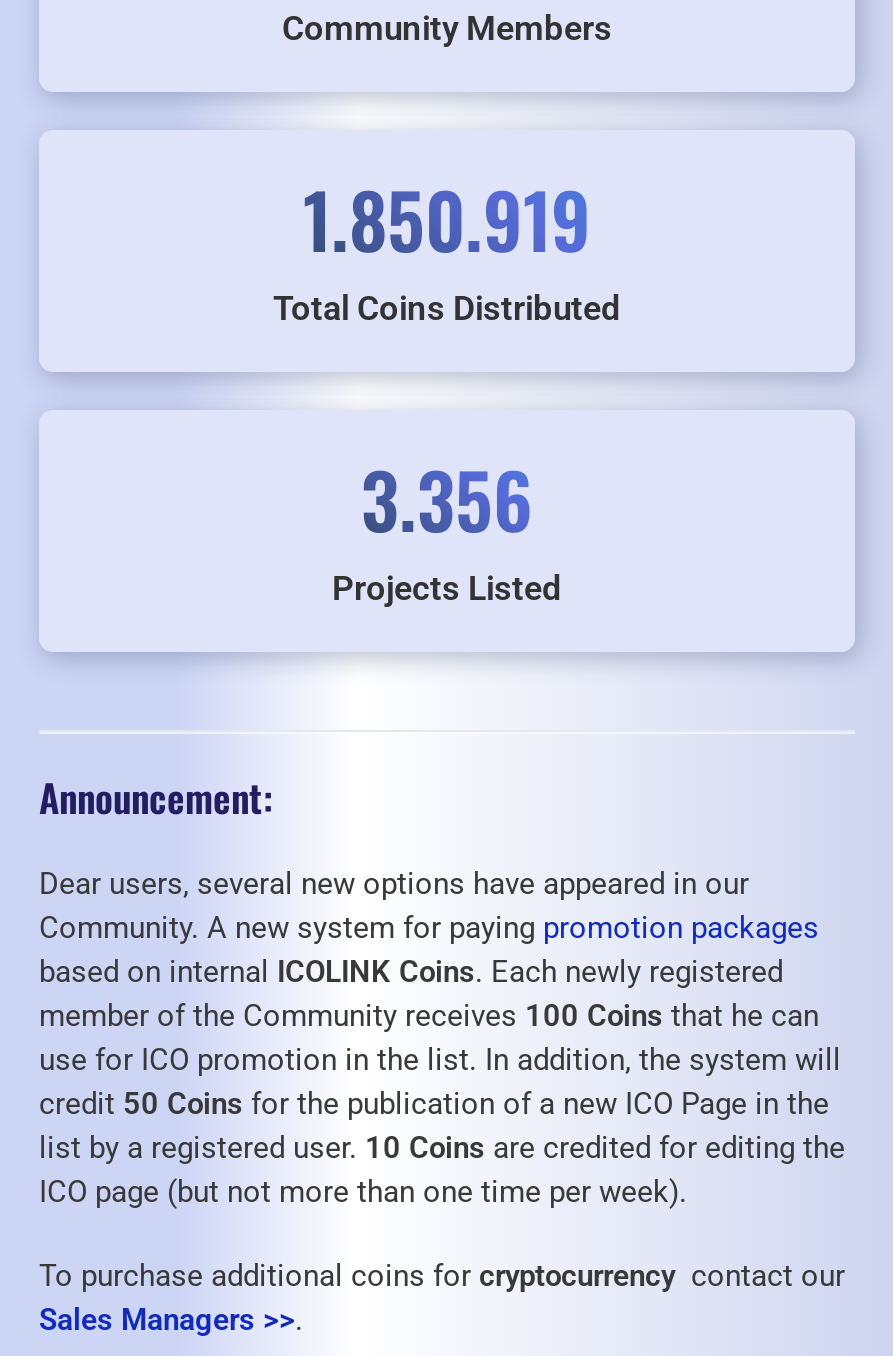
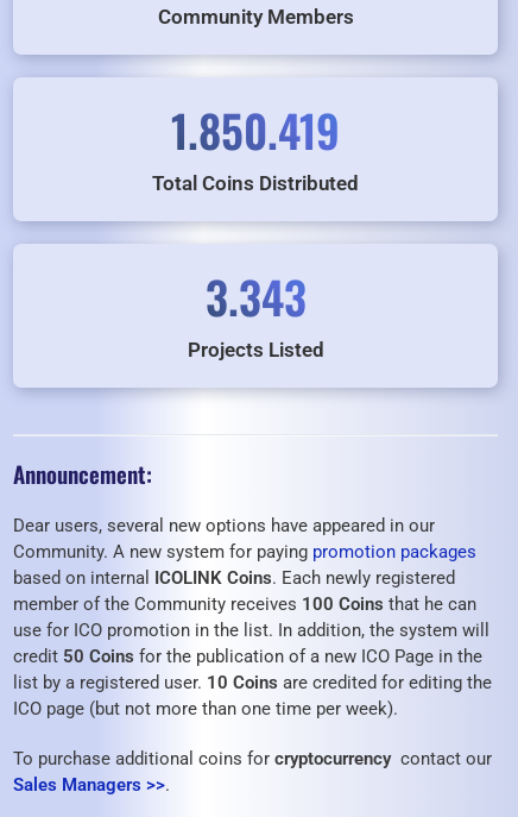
[303,162,591,274] 1.850.919 -> [171,97,340,163] 1.850.419
[361,442,533,554] 3.356 -> [205,263,306,330] 3.343

